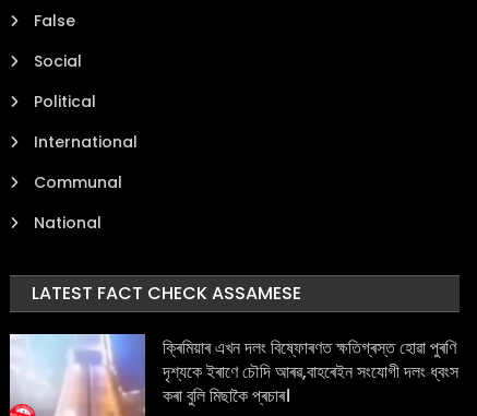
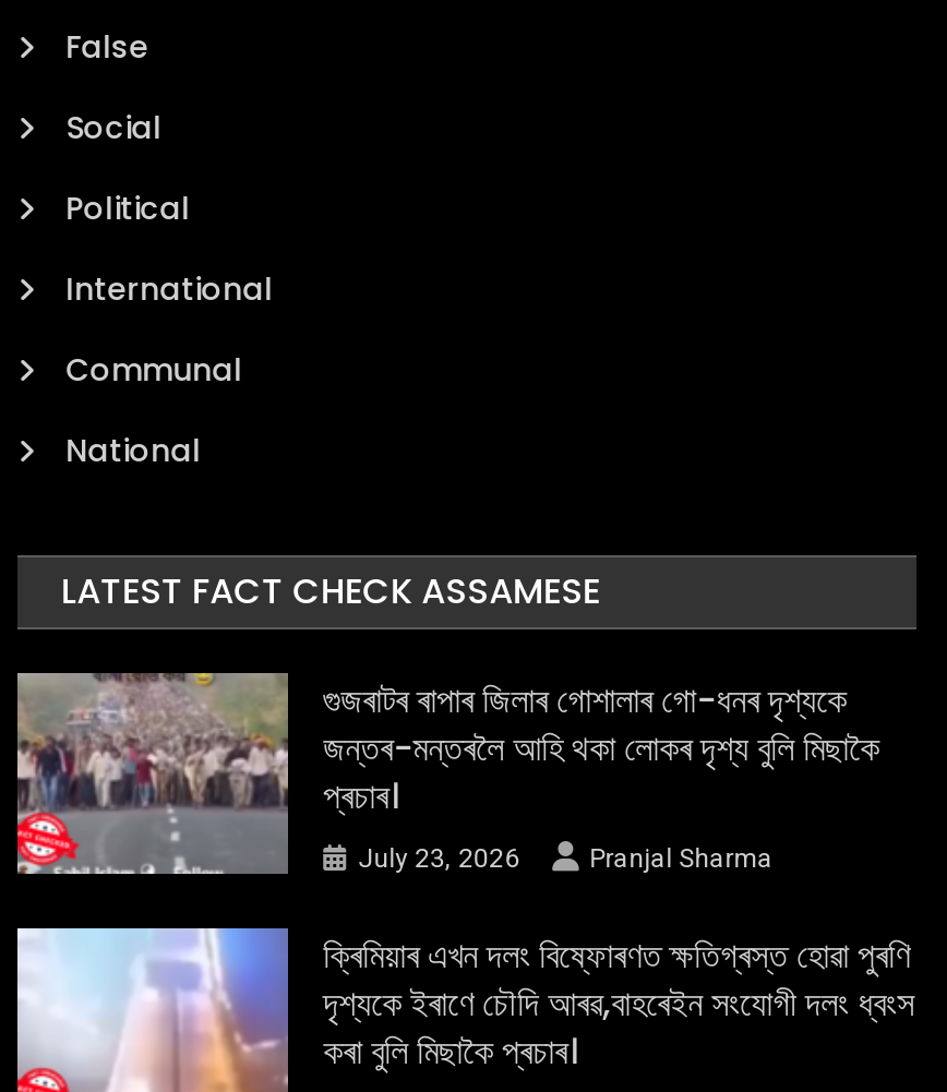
none -> [15,671,880,883] [image] | গুজৰাটৰ ৰাপাৰ জিলাৰ গোশালাৰ গো-ধনৰ দৃশ্যকে | জন্তৰ-মন্তৰলৈ আহি থকা লোকৰ দৃশ্য বুলি মিছাকৈ | প্ৰচাৰ। | July 23, 2026 | Pranjal Sharma

